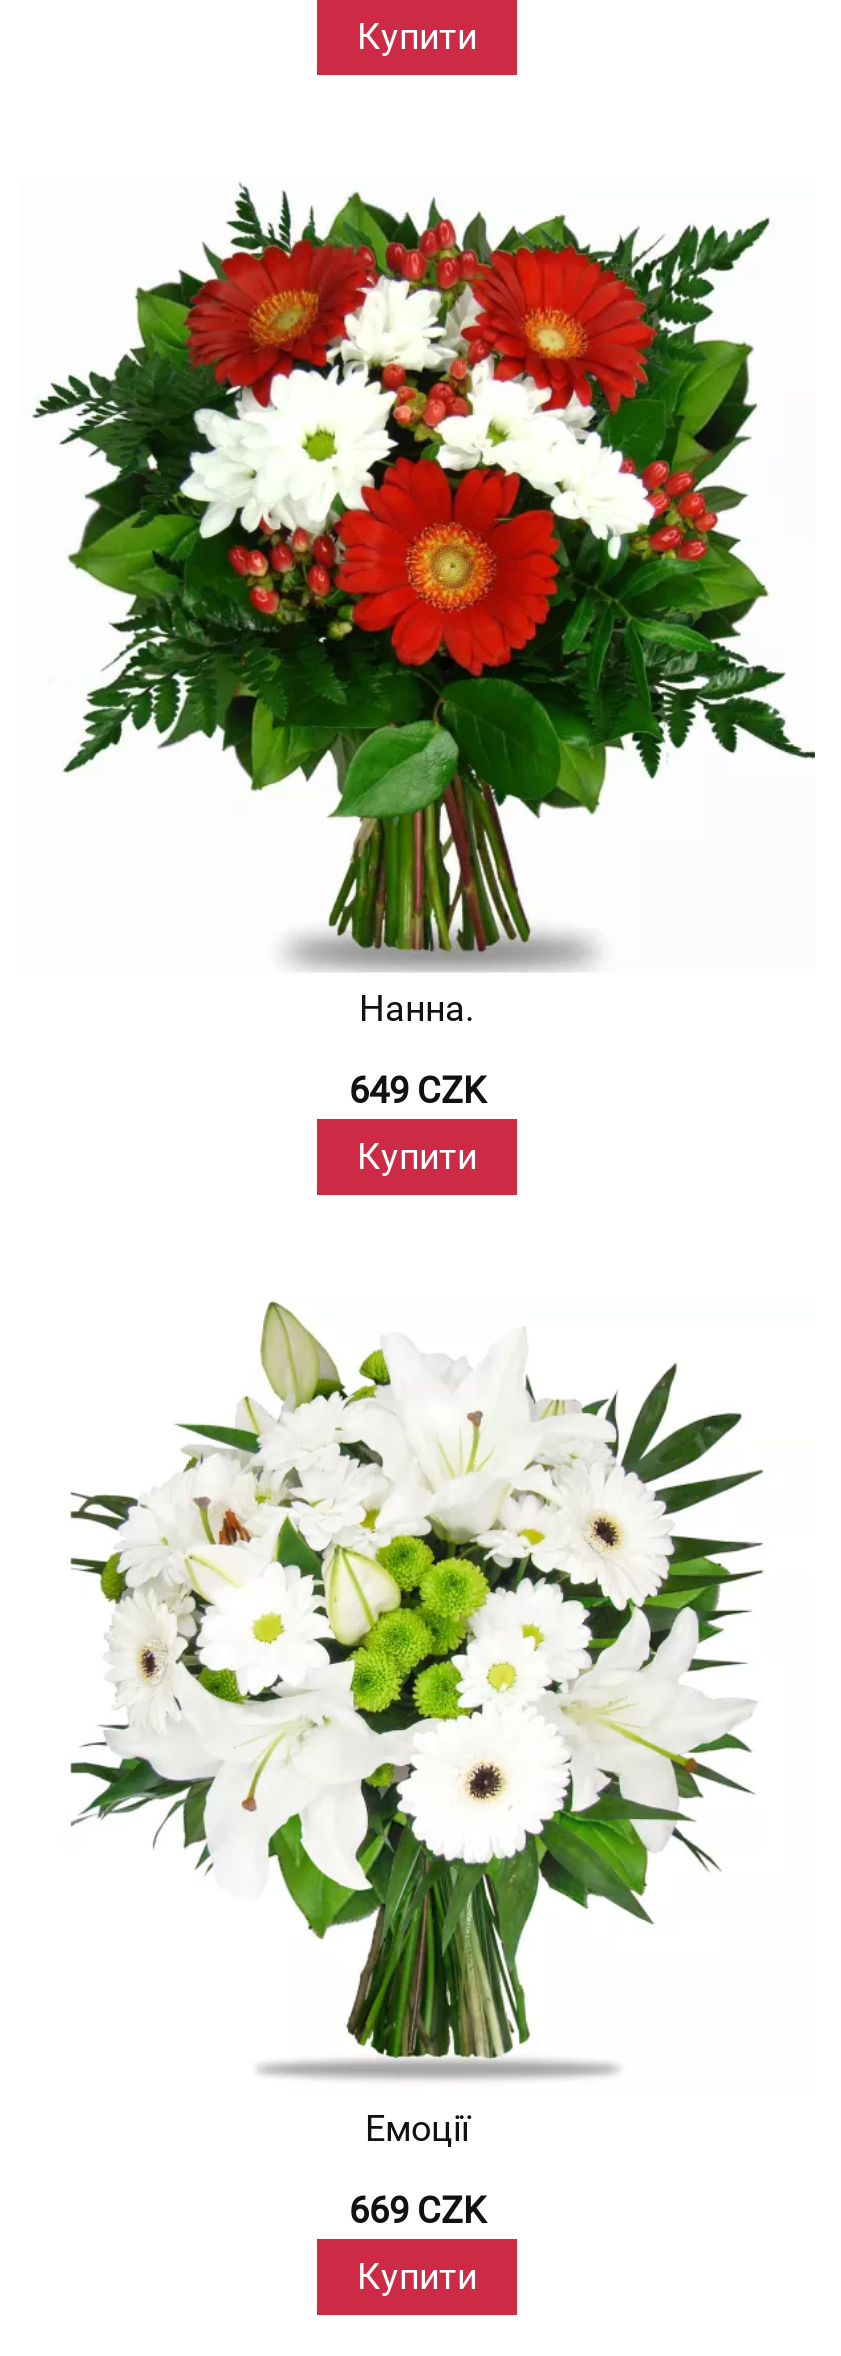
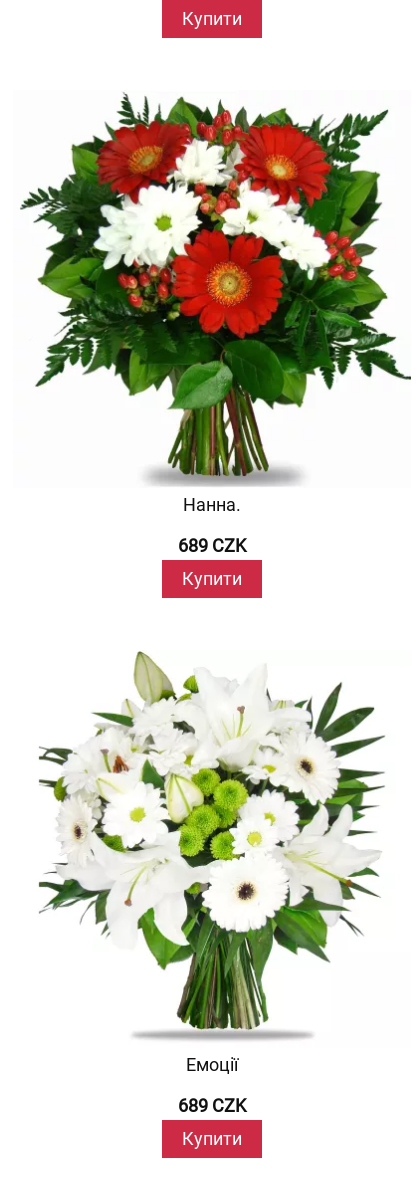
[349,1069,485,1111] 649 CZK -> [178,535,246,556] 689 CZK
[349,2189,485,2231] 669 CZK -> [178,1095,246,1116] 689 CZK

